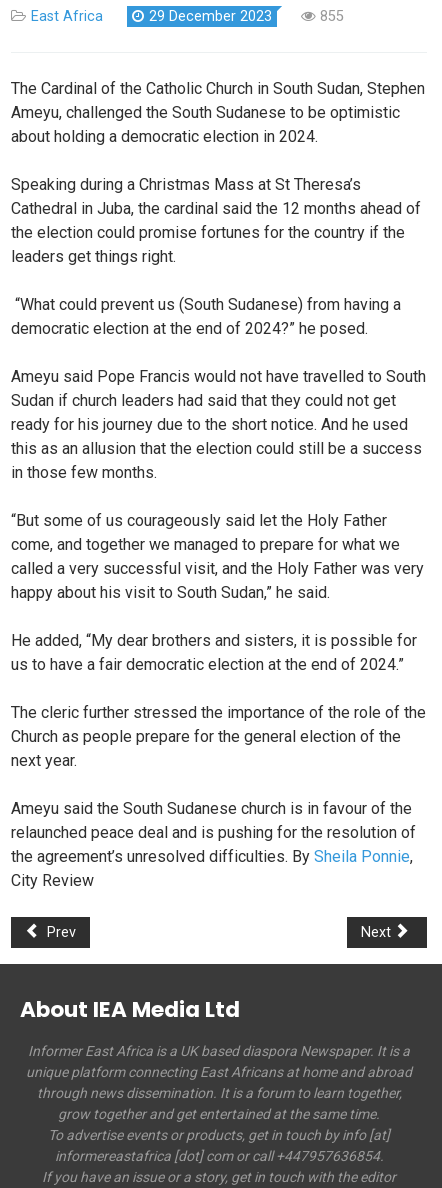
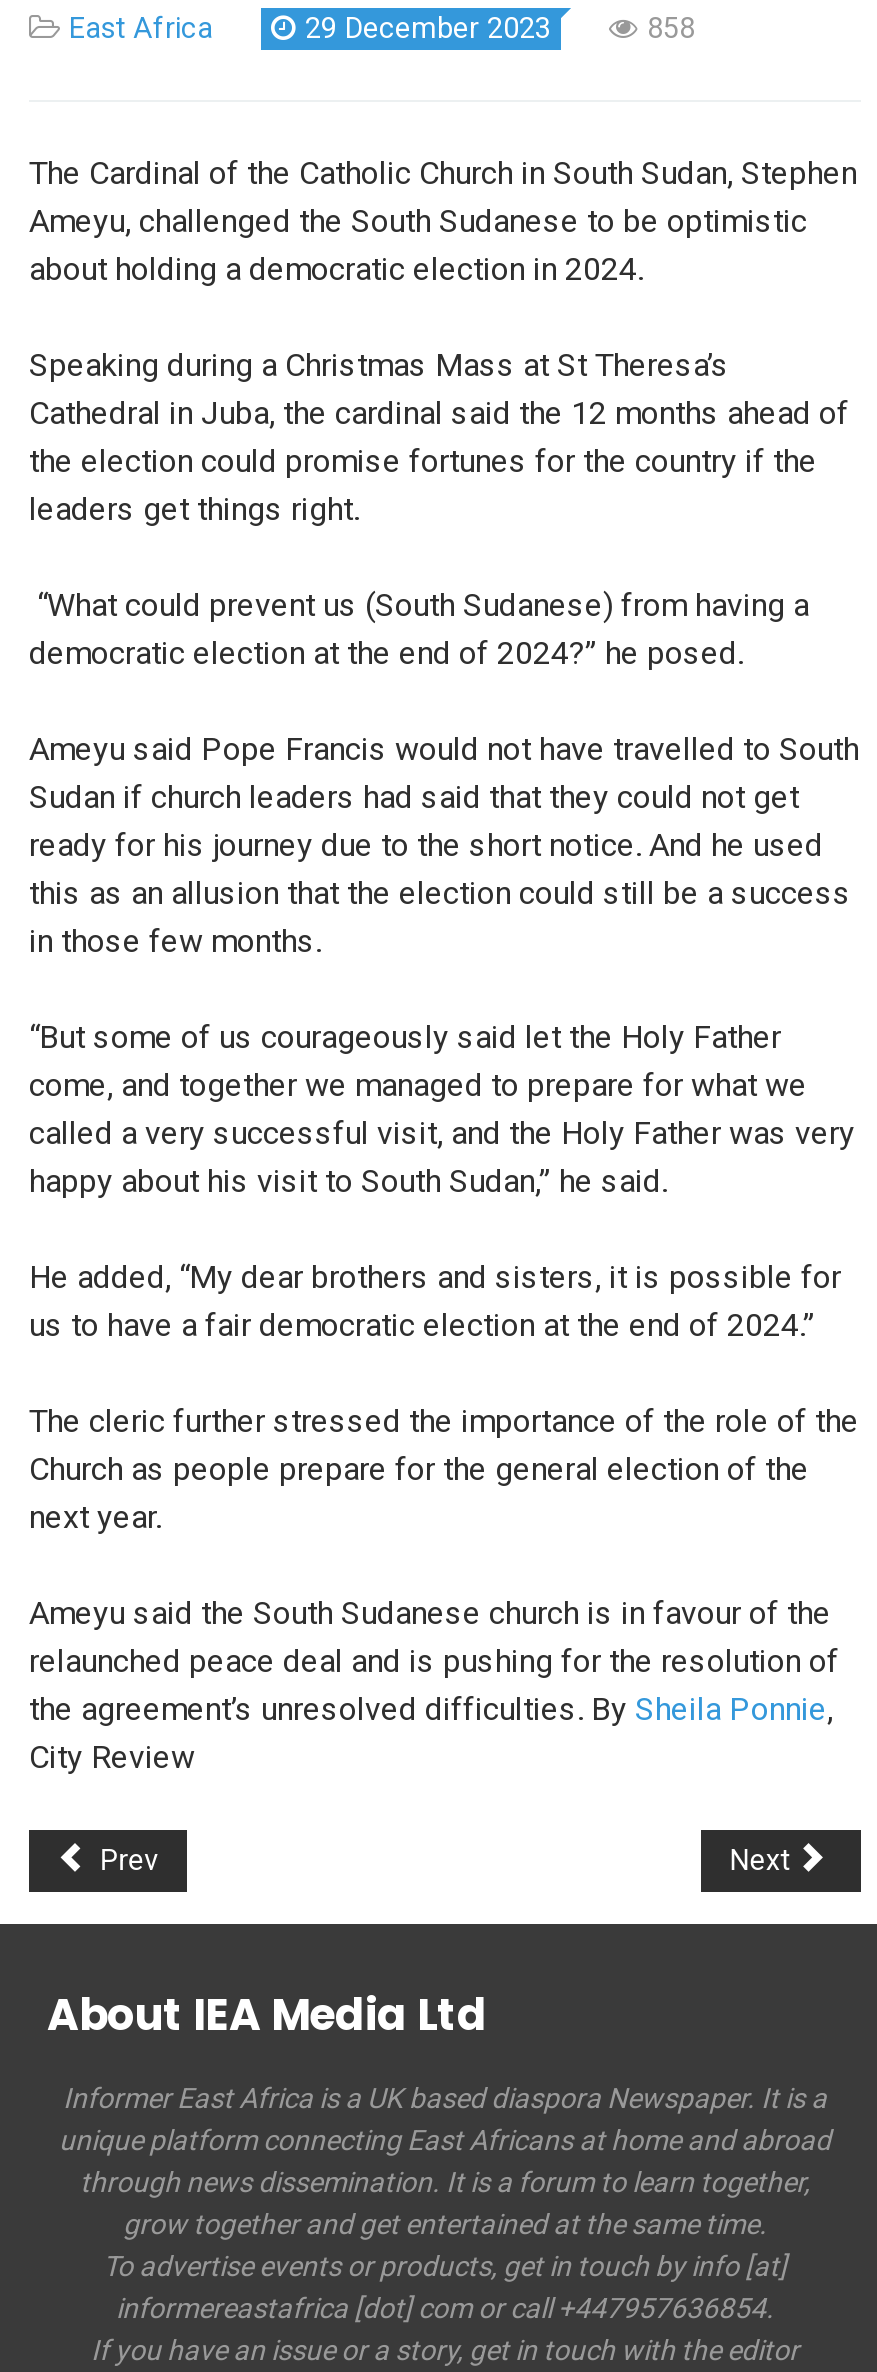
[320,8,344,25] 855 -> [647,11,695,45] 858

